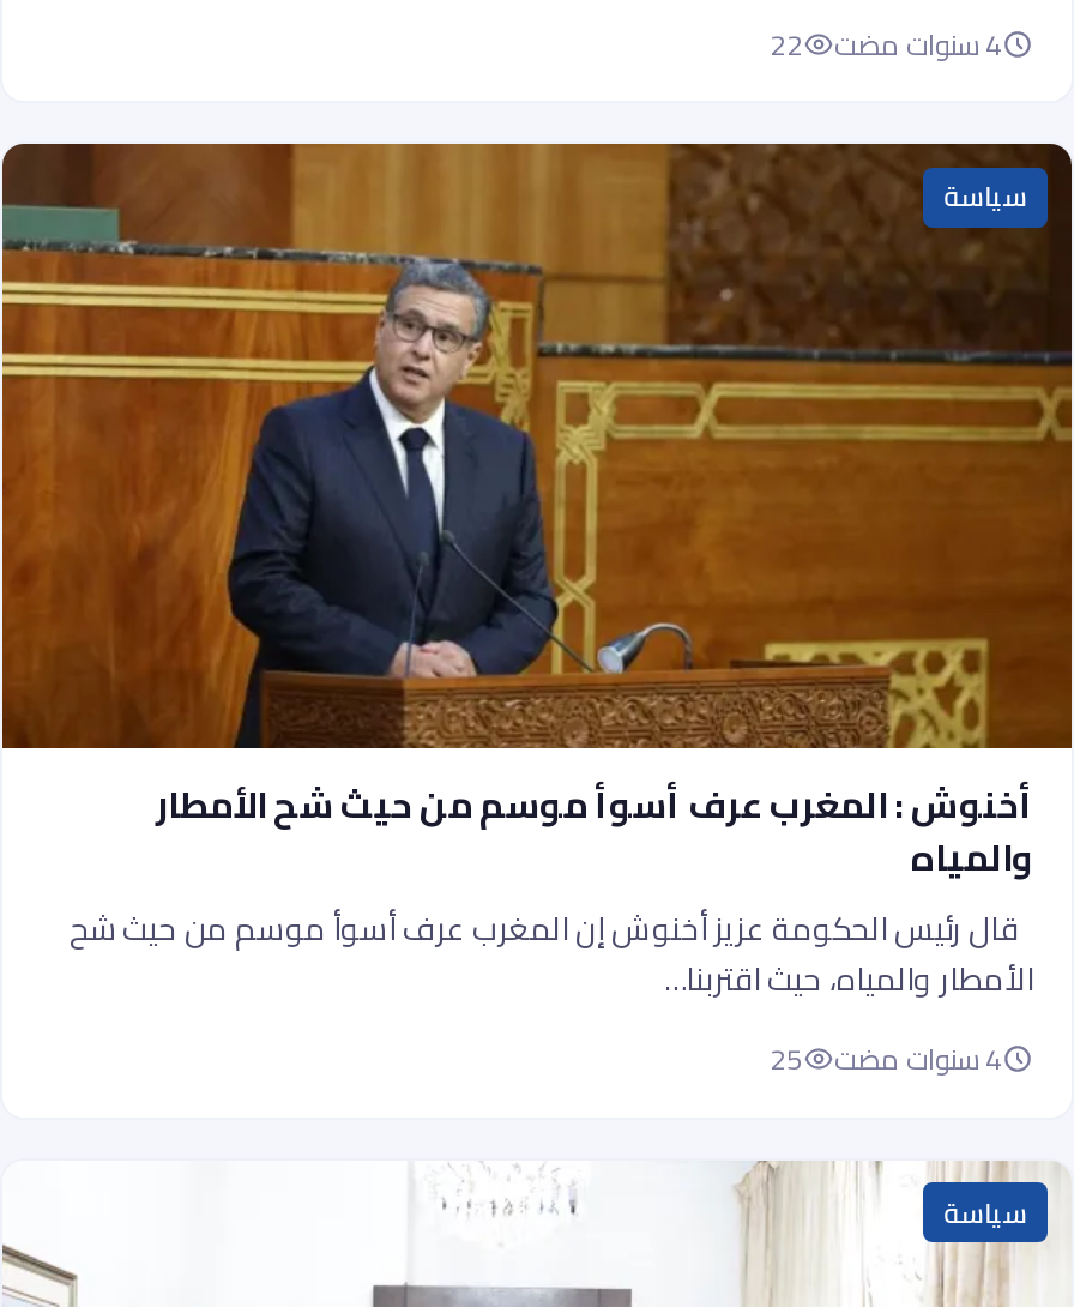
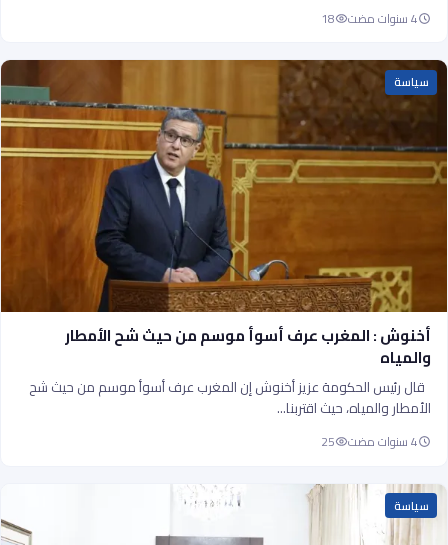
[770,17,803,72] 22 -> [321,7,335,30] 18

